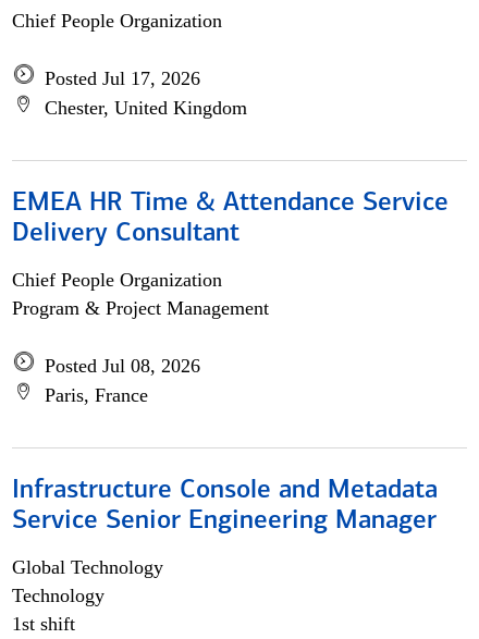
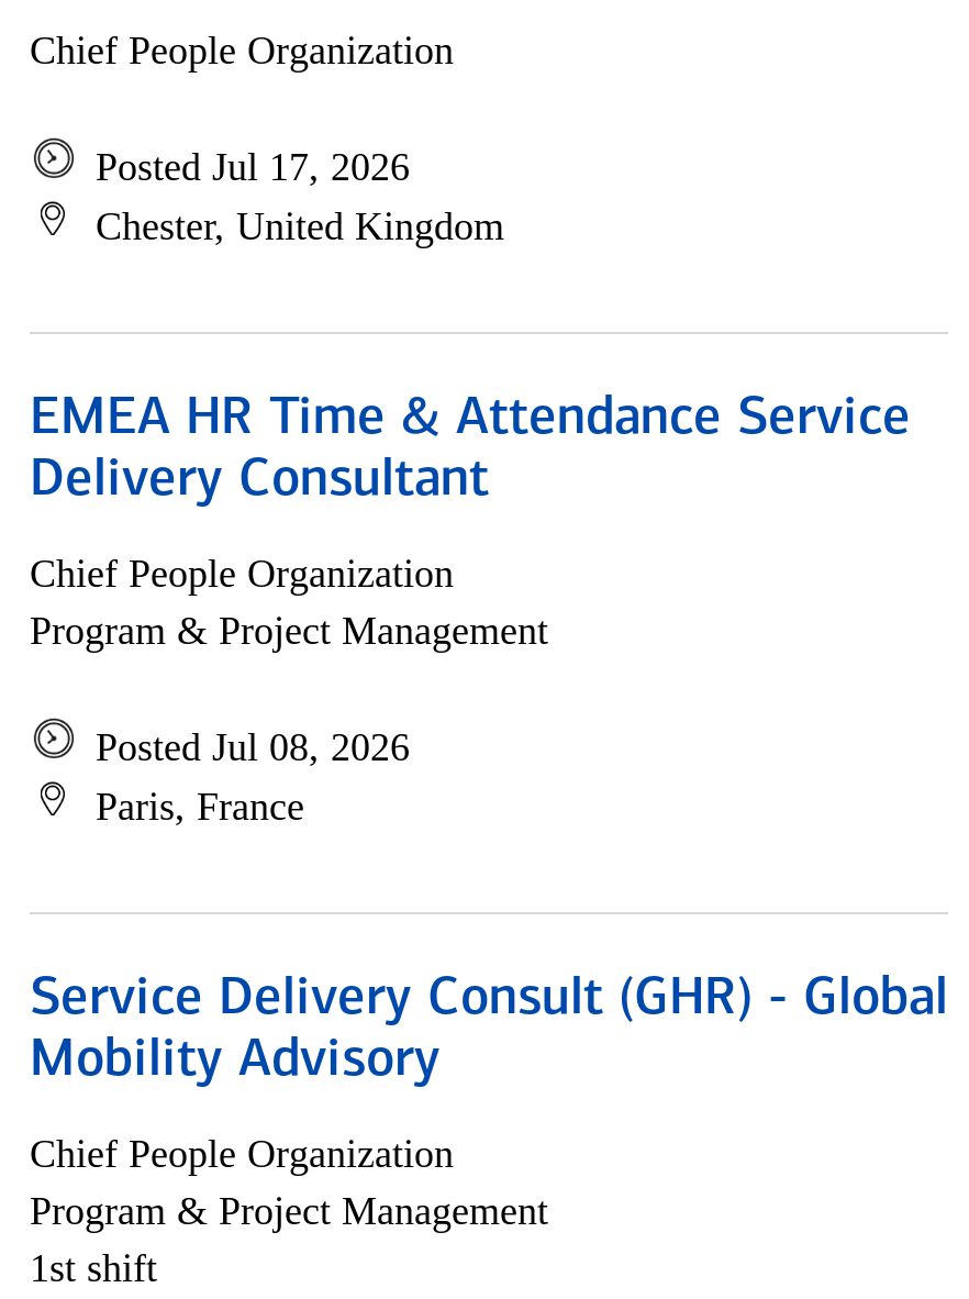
[12,478,438,534] Infrastructure Console and Metadata | Service Senior Engineering Manager -> [30,974,948,1088] Service Delivery Consult (GHR) - Global | Mobility Advisory
[12,556,163,606] Global Technology | Technology -> [30,1132,548,1233] Chief People Organization | Program & Project Management

